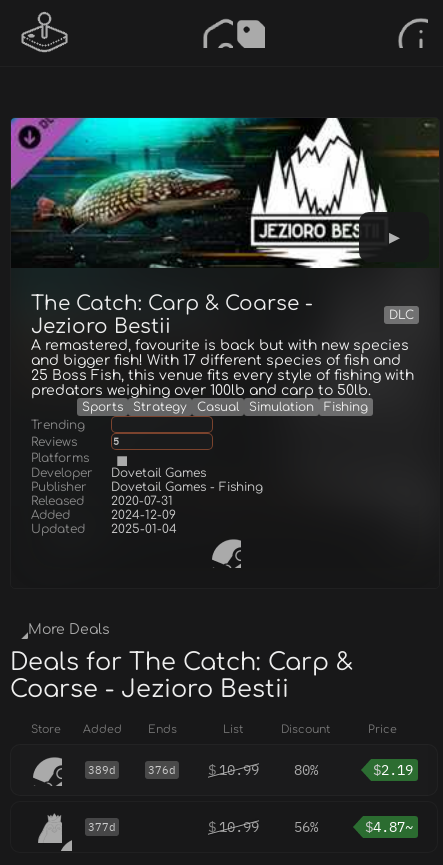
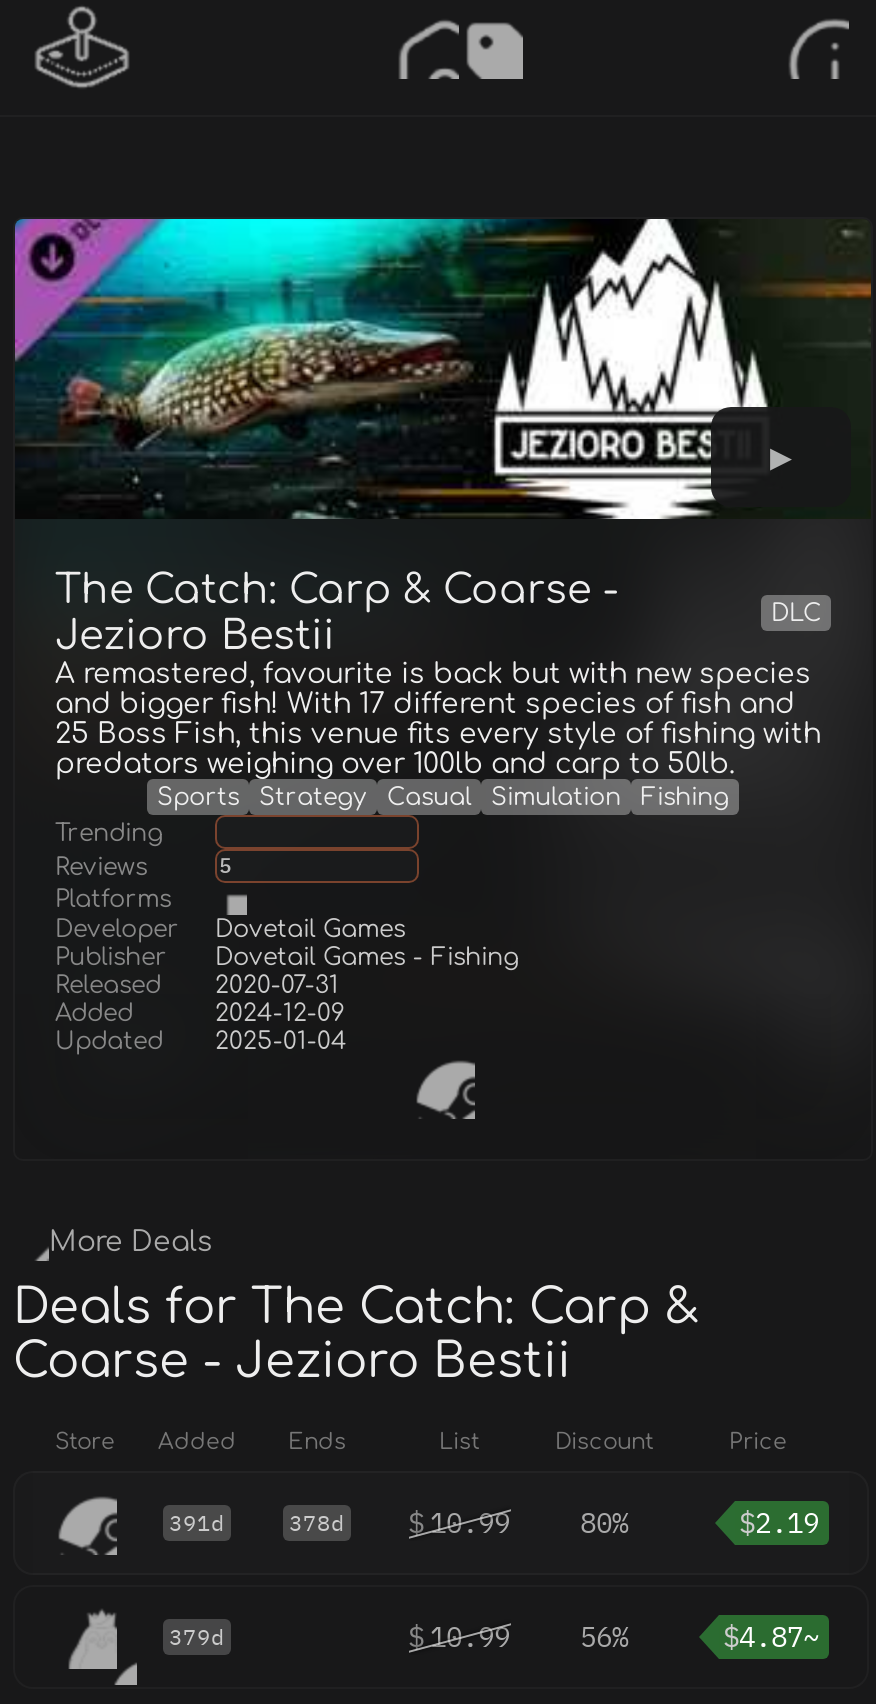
[88,763,176,777] 389d | 376d -> [169,1509,345,1537] 391d | 378d
[88,820,116,834] 377d -> [169,1623,225,1651] 379d

